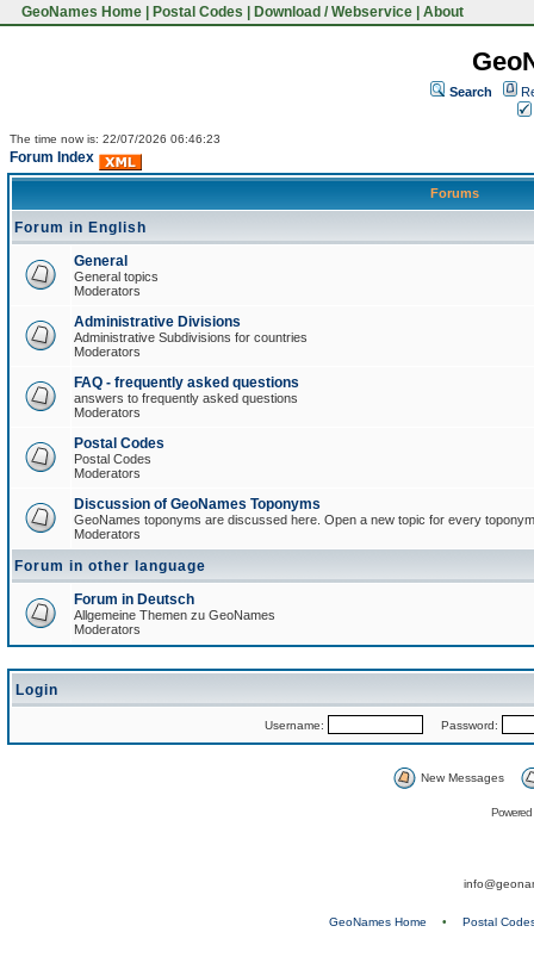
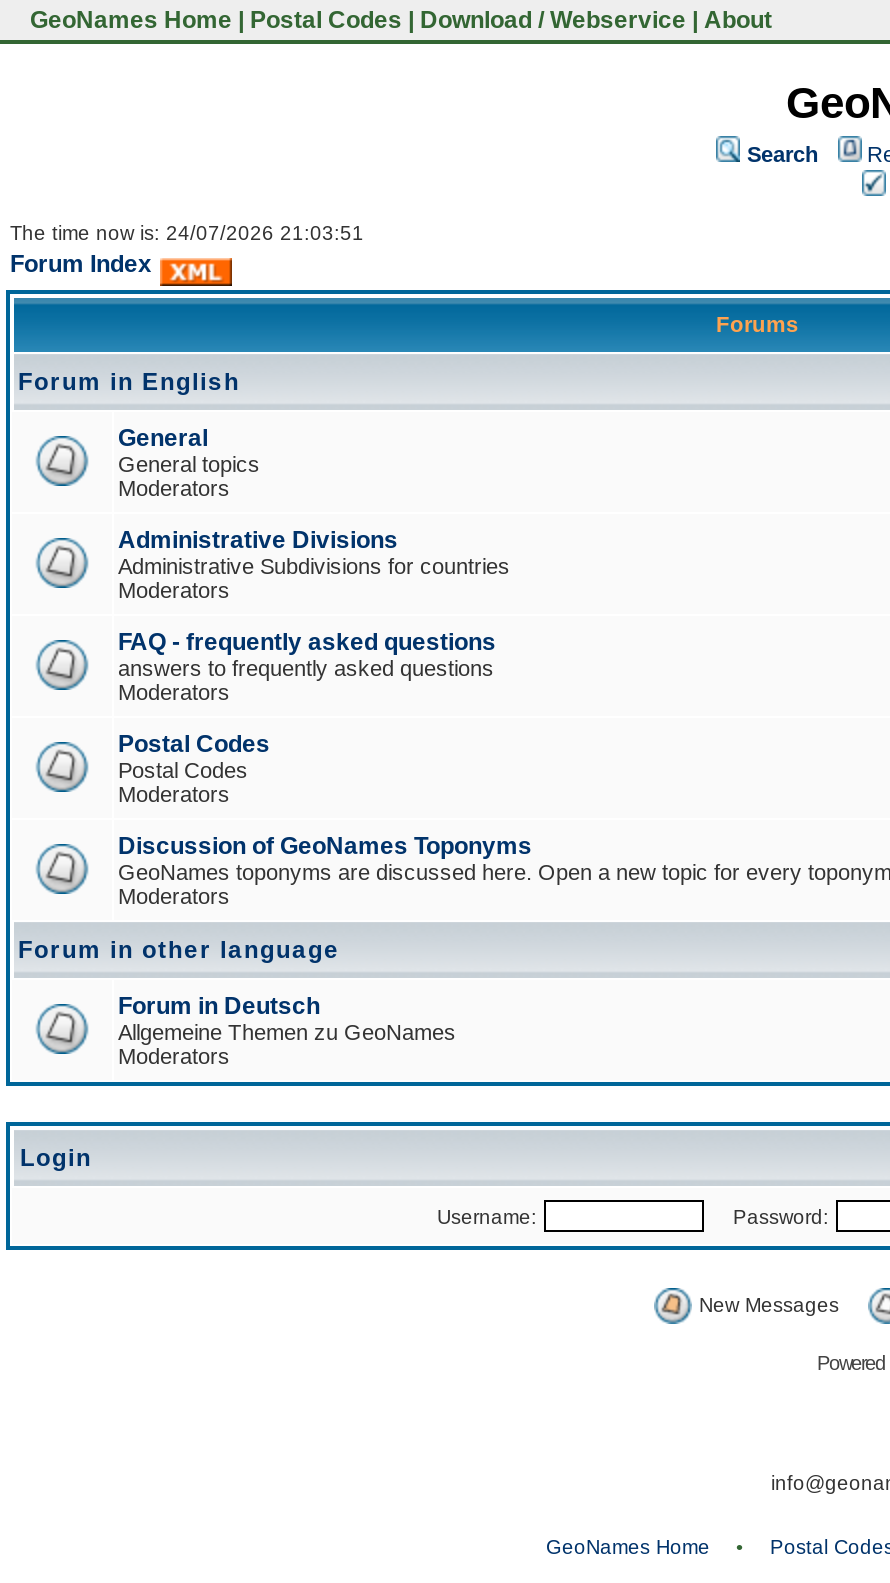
[10,132,221,145] The time now is: 22/07/2026 06:46:23 -> [10,222,364,244] The time now is: 24/07/2026 21:03:51

